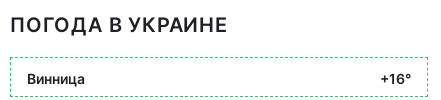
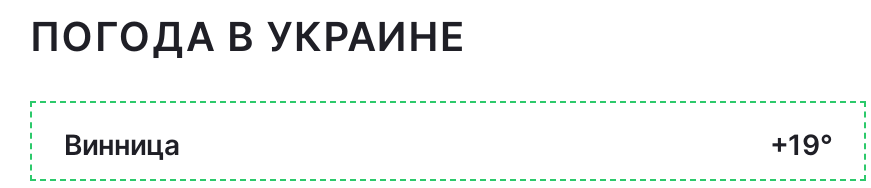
[380,69,411,86] +16° -> [770,126,832,160] +19°

